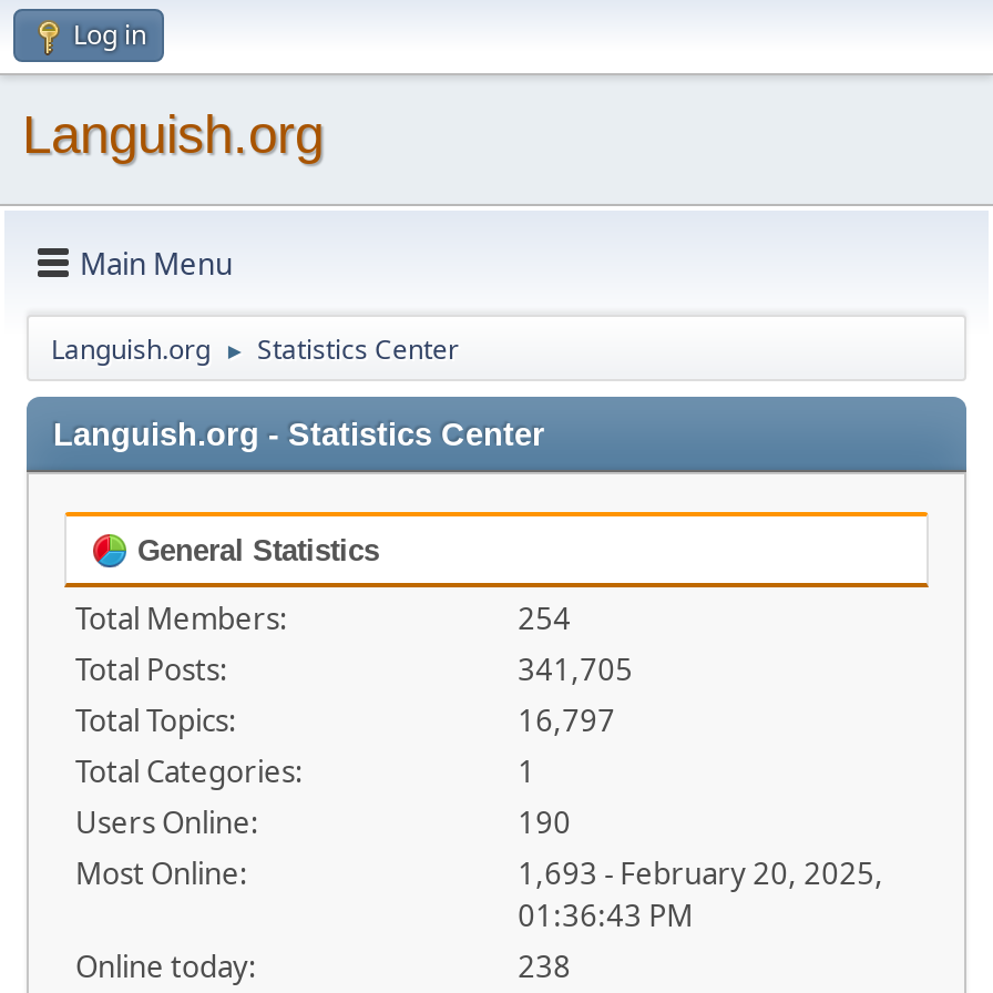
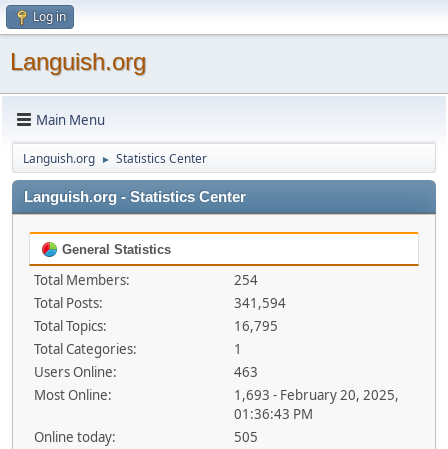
[518,649,633,689] 341,705 -> [234,294,286,312] 341,594
[518,700,615,740] 16,797 -> [234,317,278,335] 16,795
[518,802,571,842] 190 -> [234,363,258,381] 463
[518,946,571,986] 238 -> [234,428,258,446] 505

